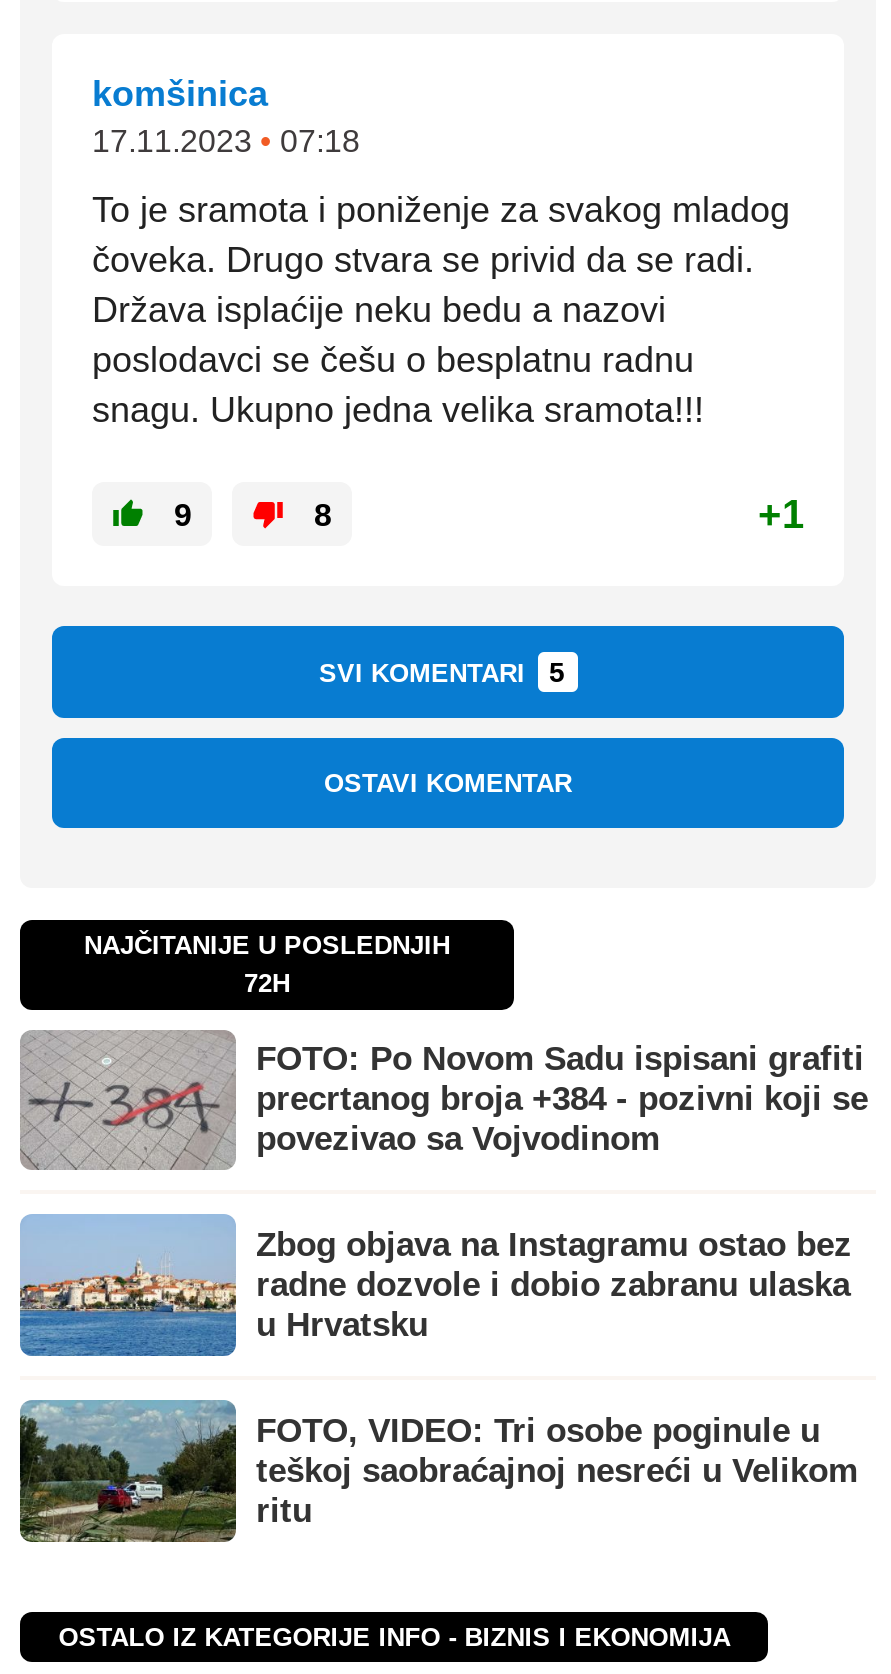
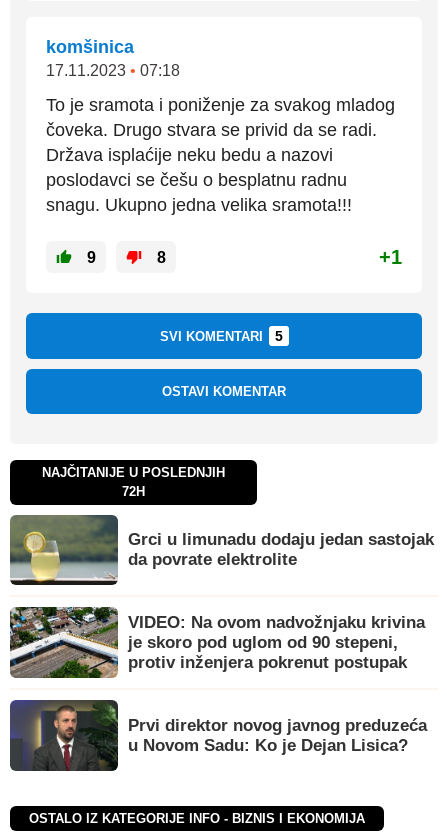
[22,1032,868,1168] [image] | FOTO: Po Novom Sadu ispisani grafiti | precrtanog broja +384 - pozivni koji se | povezivao sa Vojvodinom -> [10,515,434,585] [image] | Grci u limunadu dodaju jedan sastojak | da povrate elektrolite
[18,1214,852,1358] [image] | Zbog objava na Instagramu ostao bez | radne dozvole i dobio zabranu ulaska | u Hrvatsku -> [9,606,425,679] [image] | VIDEO: Na ovom nadvožnjaku krivina | je skoro pod uglom od 90 stepeni, | protiv inženjera pokrenut postupak
[18,1398,858,1542] [image] | FOTO, VIDEO: Tri osobe poginule u | teškoj saobraćajnoj nesreći u Velikom | ritu -> [9,699,427,771] [image] | Prvi direktor novog javnog preduzeća | u Novom Sadu: Ko je Dejan Lisica?

